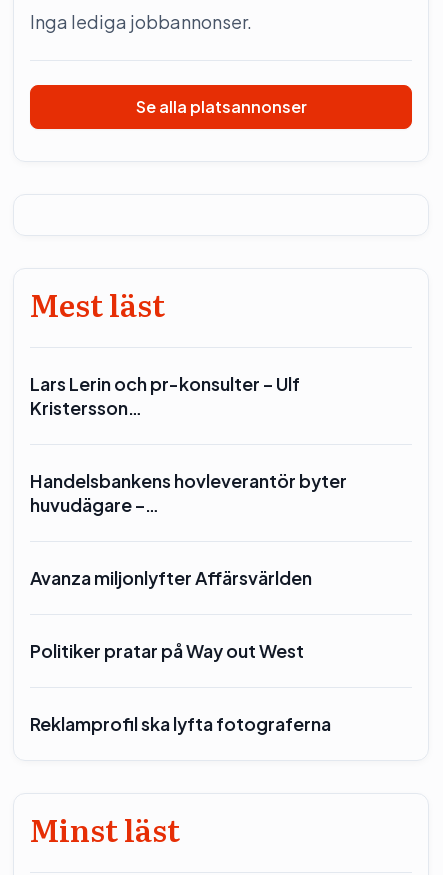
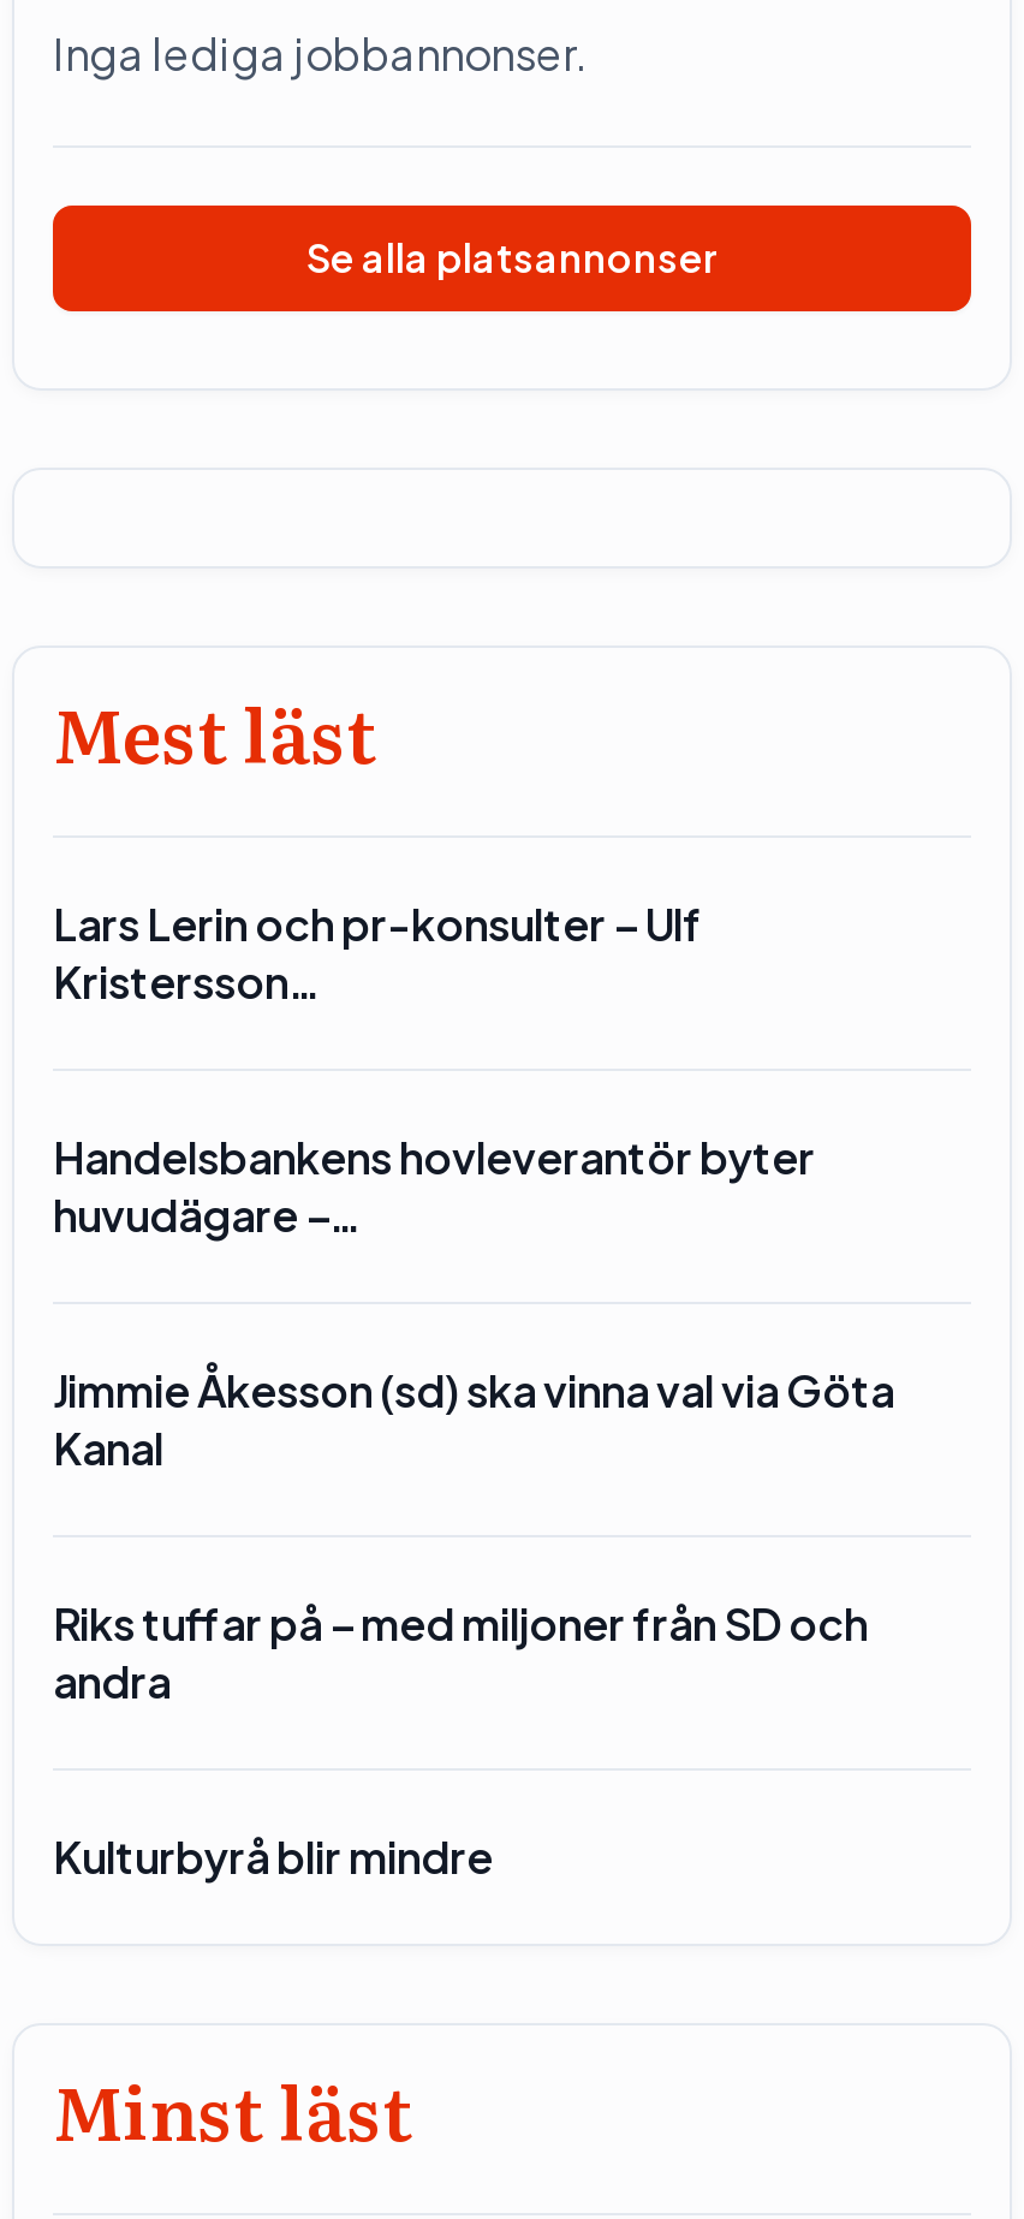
[30,566,312,589] Avanza miljonlyfter Affärsvärlden -> [53,1362,894,1475] Jimmie Åkesson (sd) ska vinna val via Göta | Kanal
[30,639,304,662] Politiker pratar på Way out West -> [53,1595,868,1708] Riks tuffar på – med miljoner från SD och | andra
[30,712,331,735] Reklamprofil ska lyfta fotograferna -> [53,1828,493,1884] Kulturbyrå blir mindre

